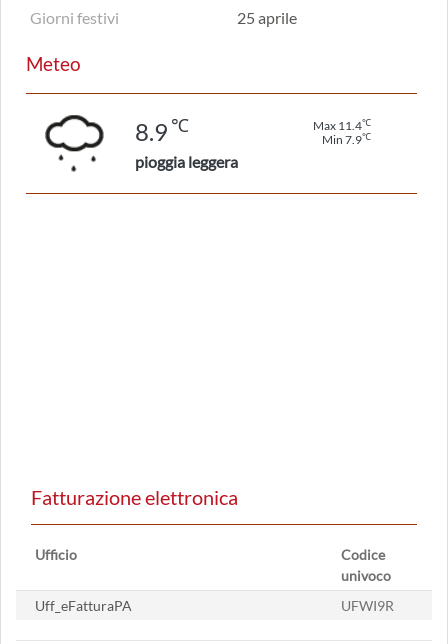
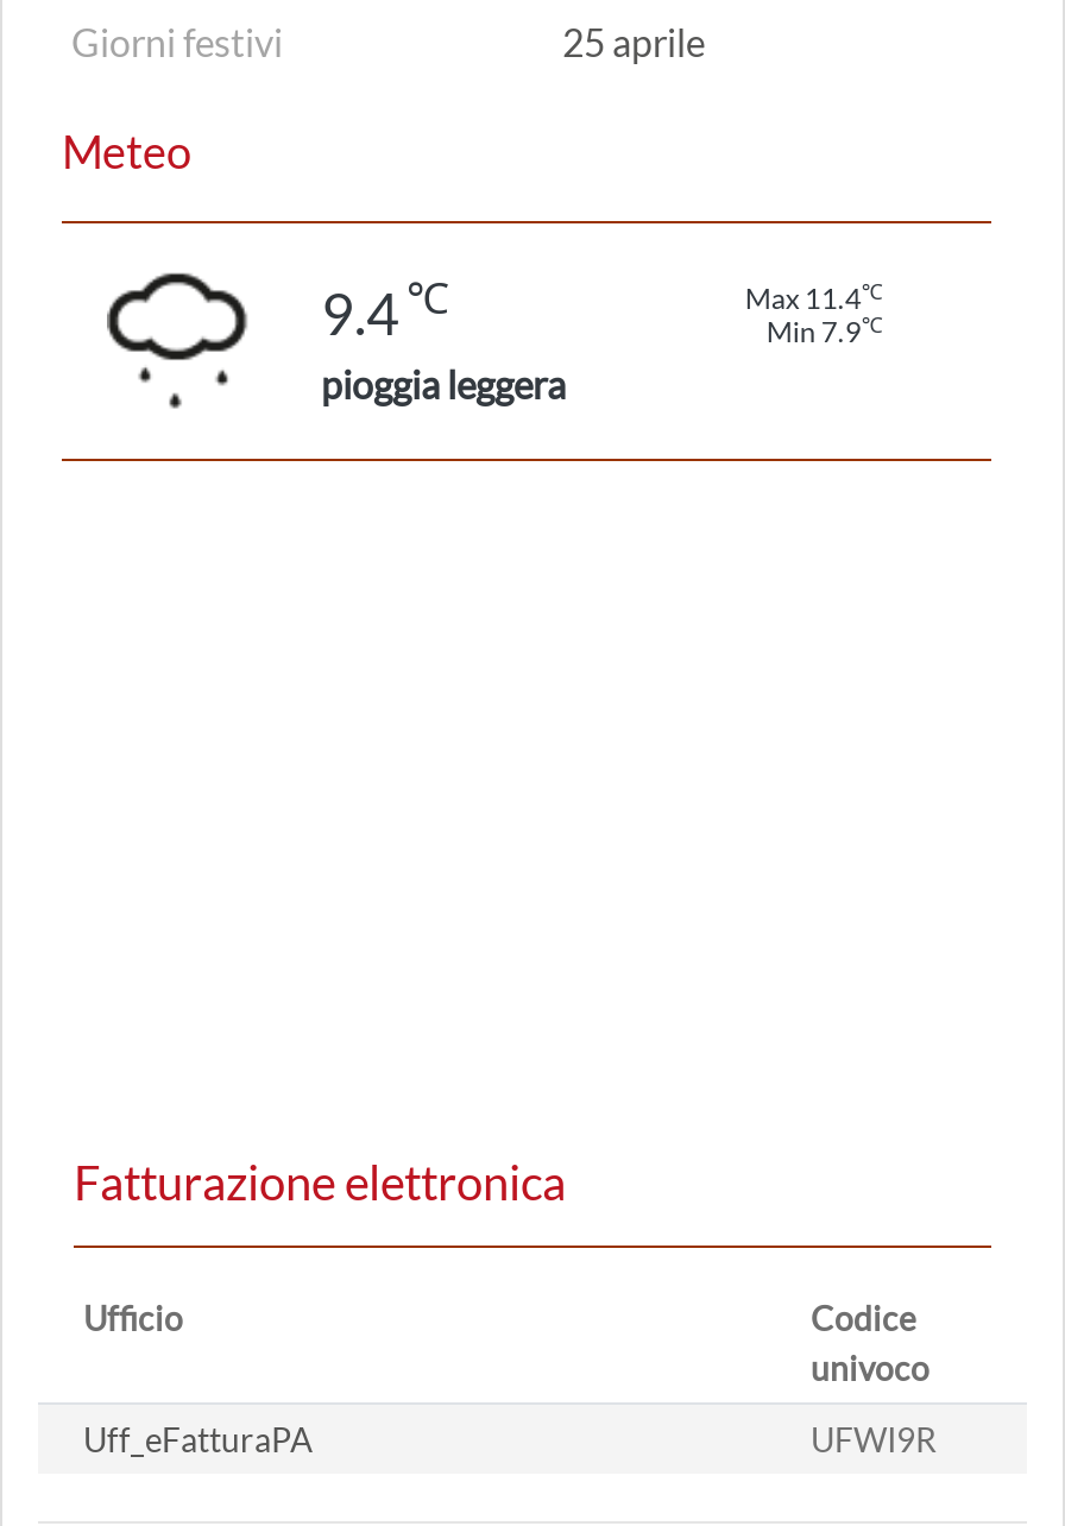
[135,114,189,146] 8.9℃ -> [321,271,449,347] 9.4℃

